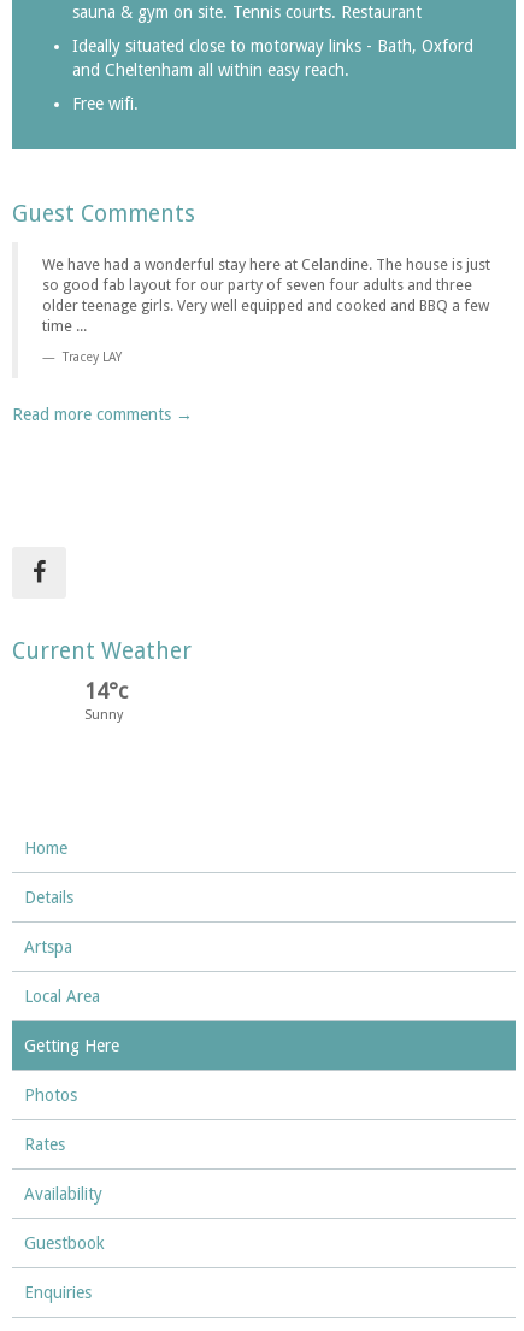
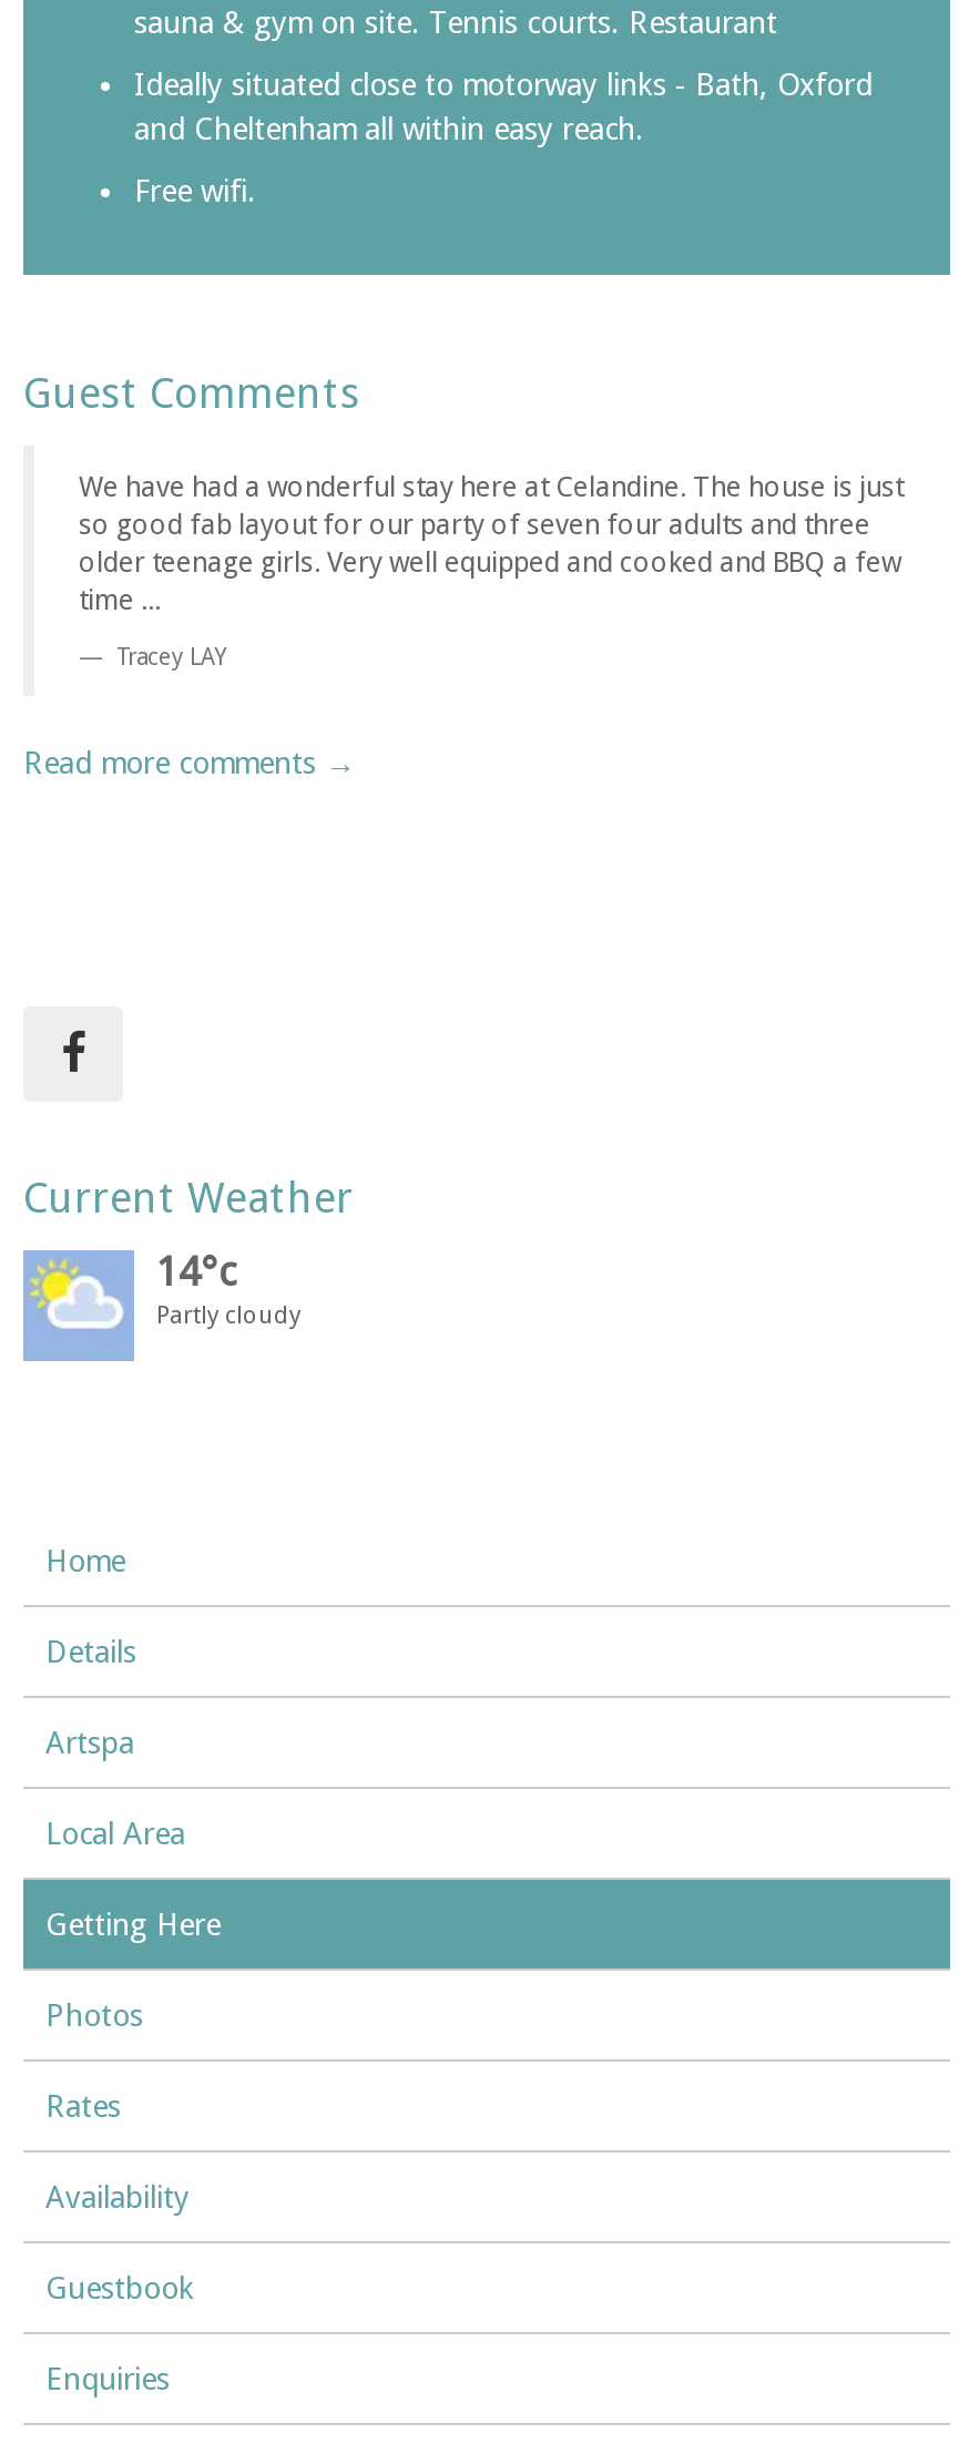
none -> [21,1248,136,1363] [image]
[84,707,123,722] Sunny -> [156,1300,300,1329] Partly cloudy

